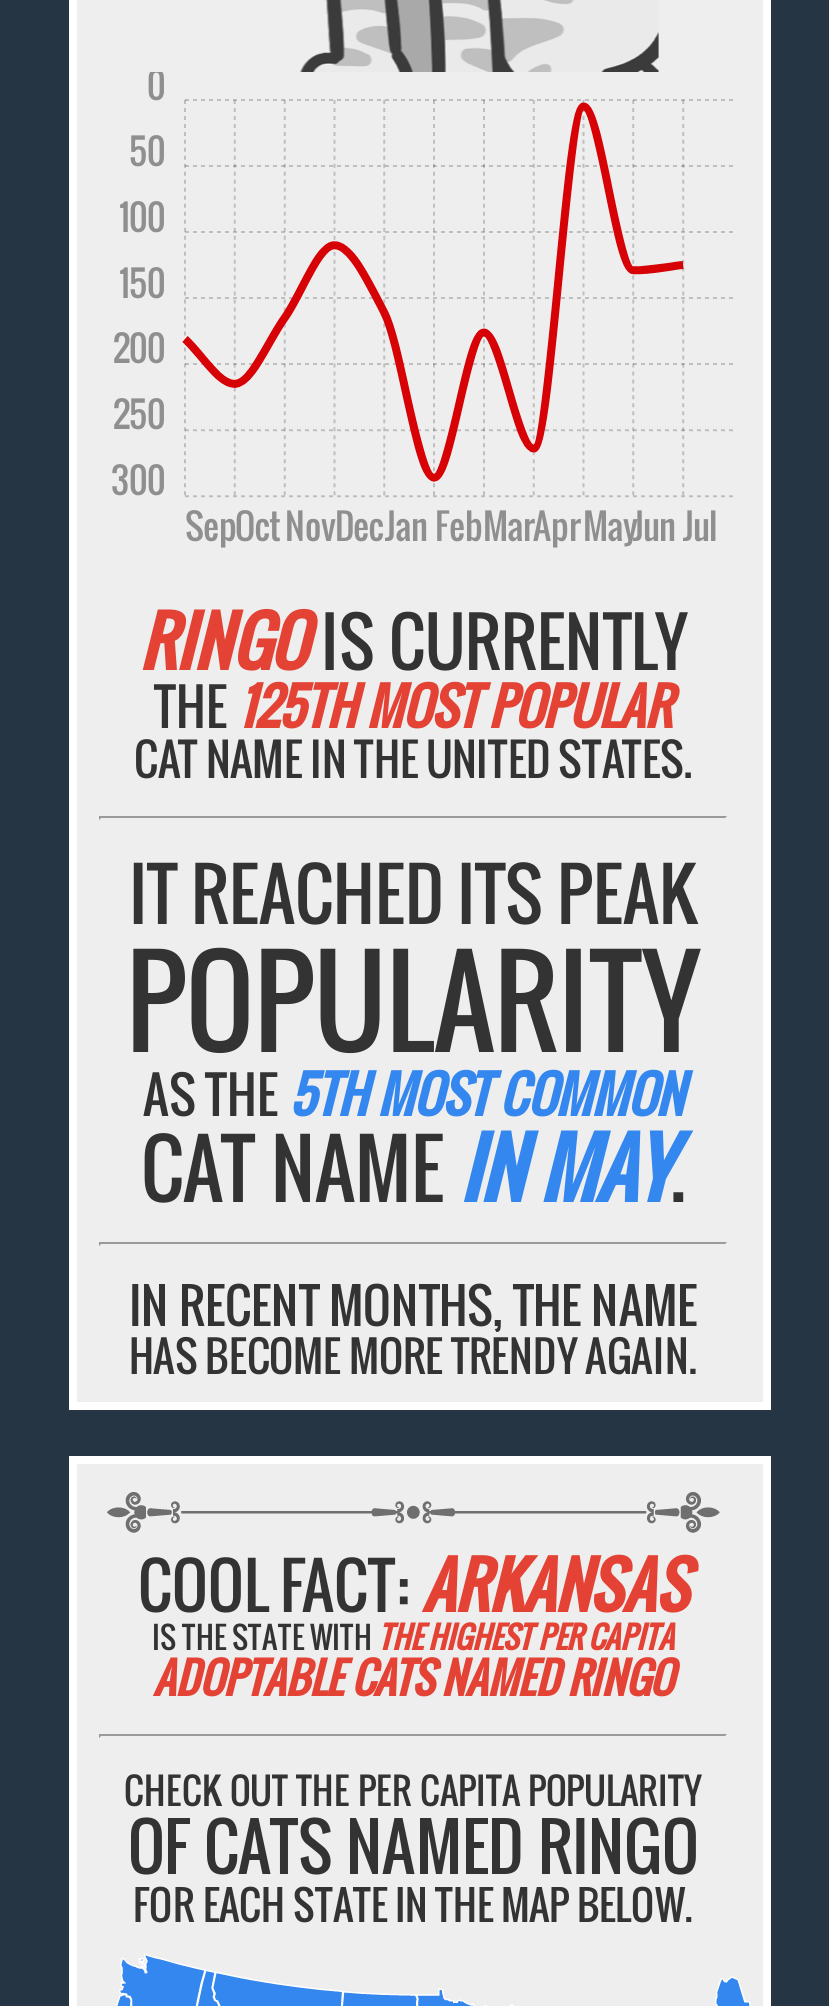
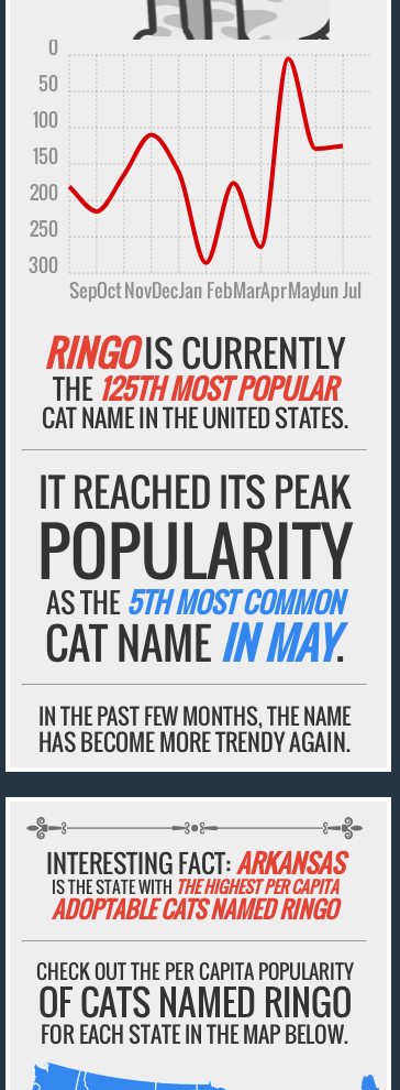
[129,1269,697,1341] IN RECENT MONTHS, THE NAME -> [38,700,351,733] IN THE PAST FEW MONTHS, THE NAME
[138,1539,688,1631] COOL FACT:ARKANSAS -> [46,845,343,882] INTERESTING FACT:ARKANSAS

